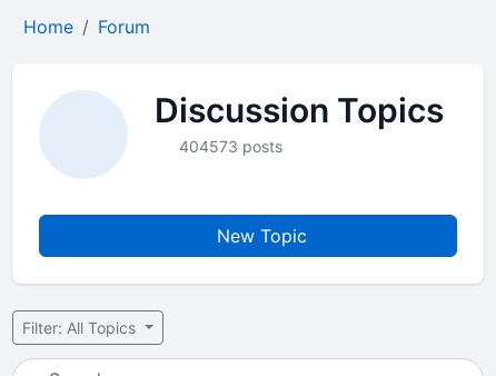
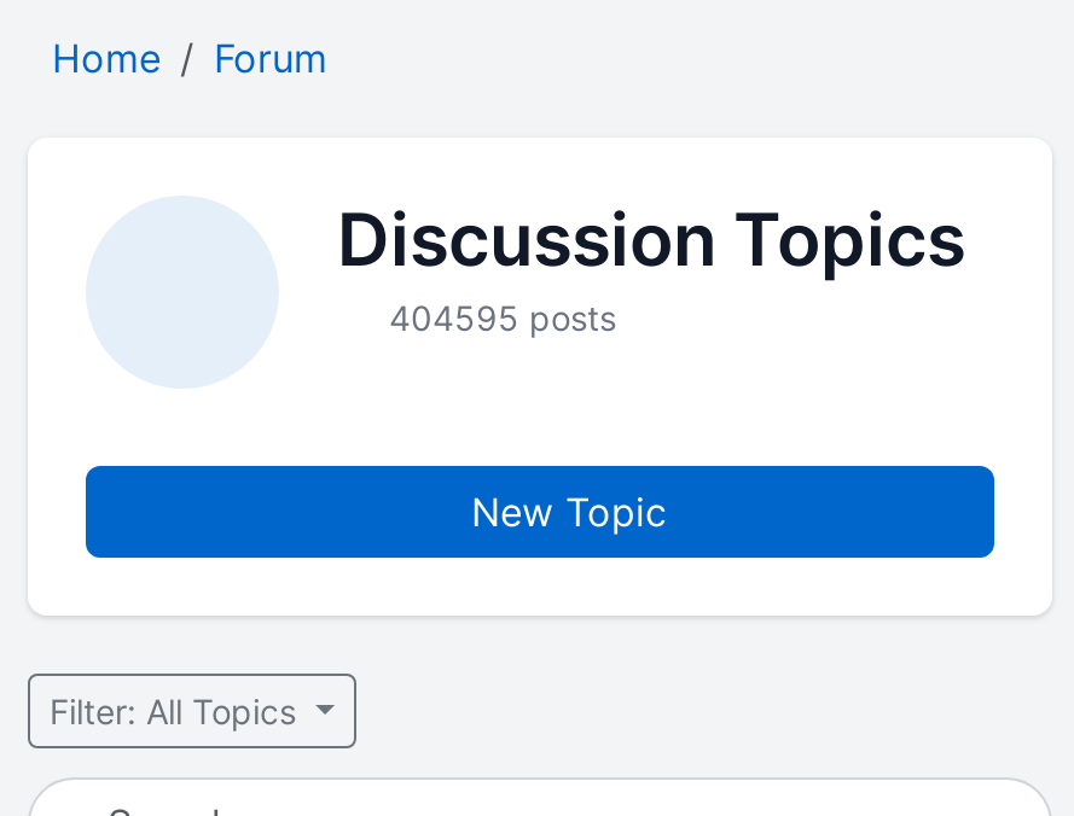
[178,137,282,156] 404573 posts -> [389,297,616,338] 404595 posts

